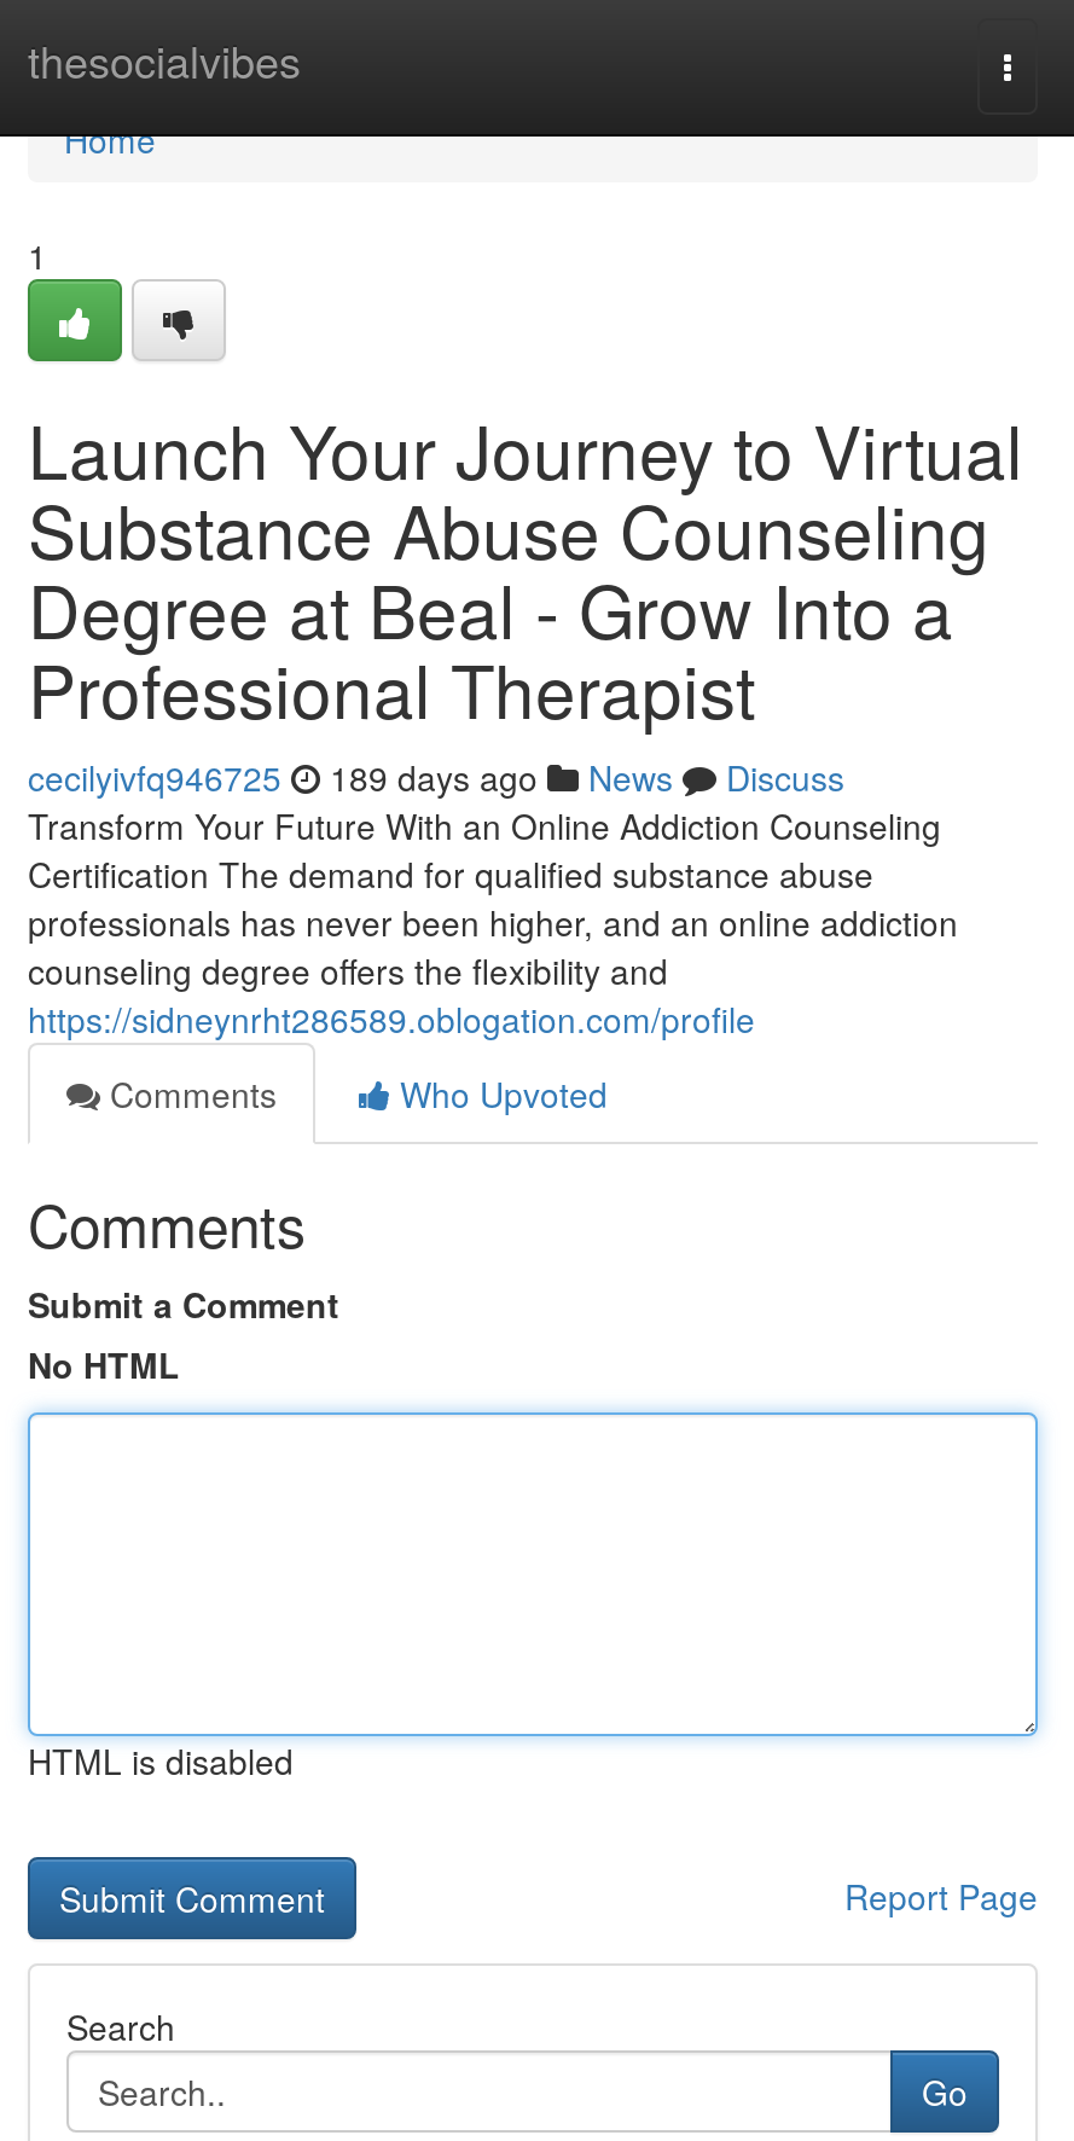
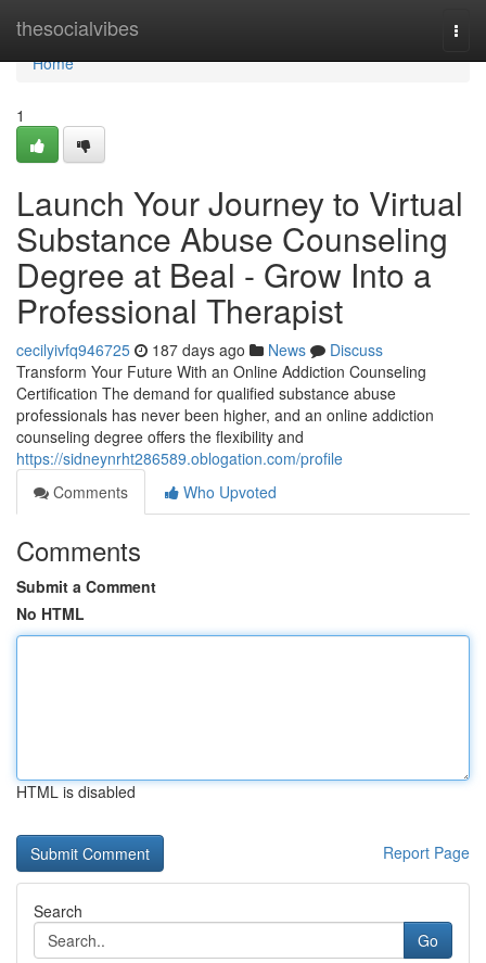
[28,753,844,801] cecilyivfq946725 189 days ago News Discuss -> [16,339,383,360] cecilyivfq946725 187 days ago News Discuss

